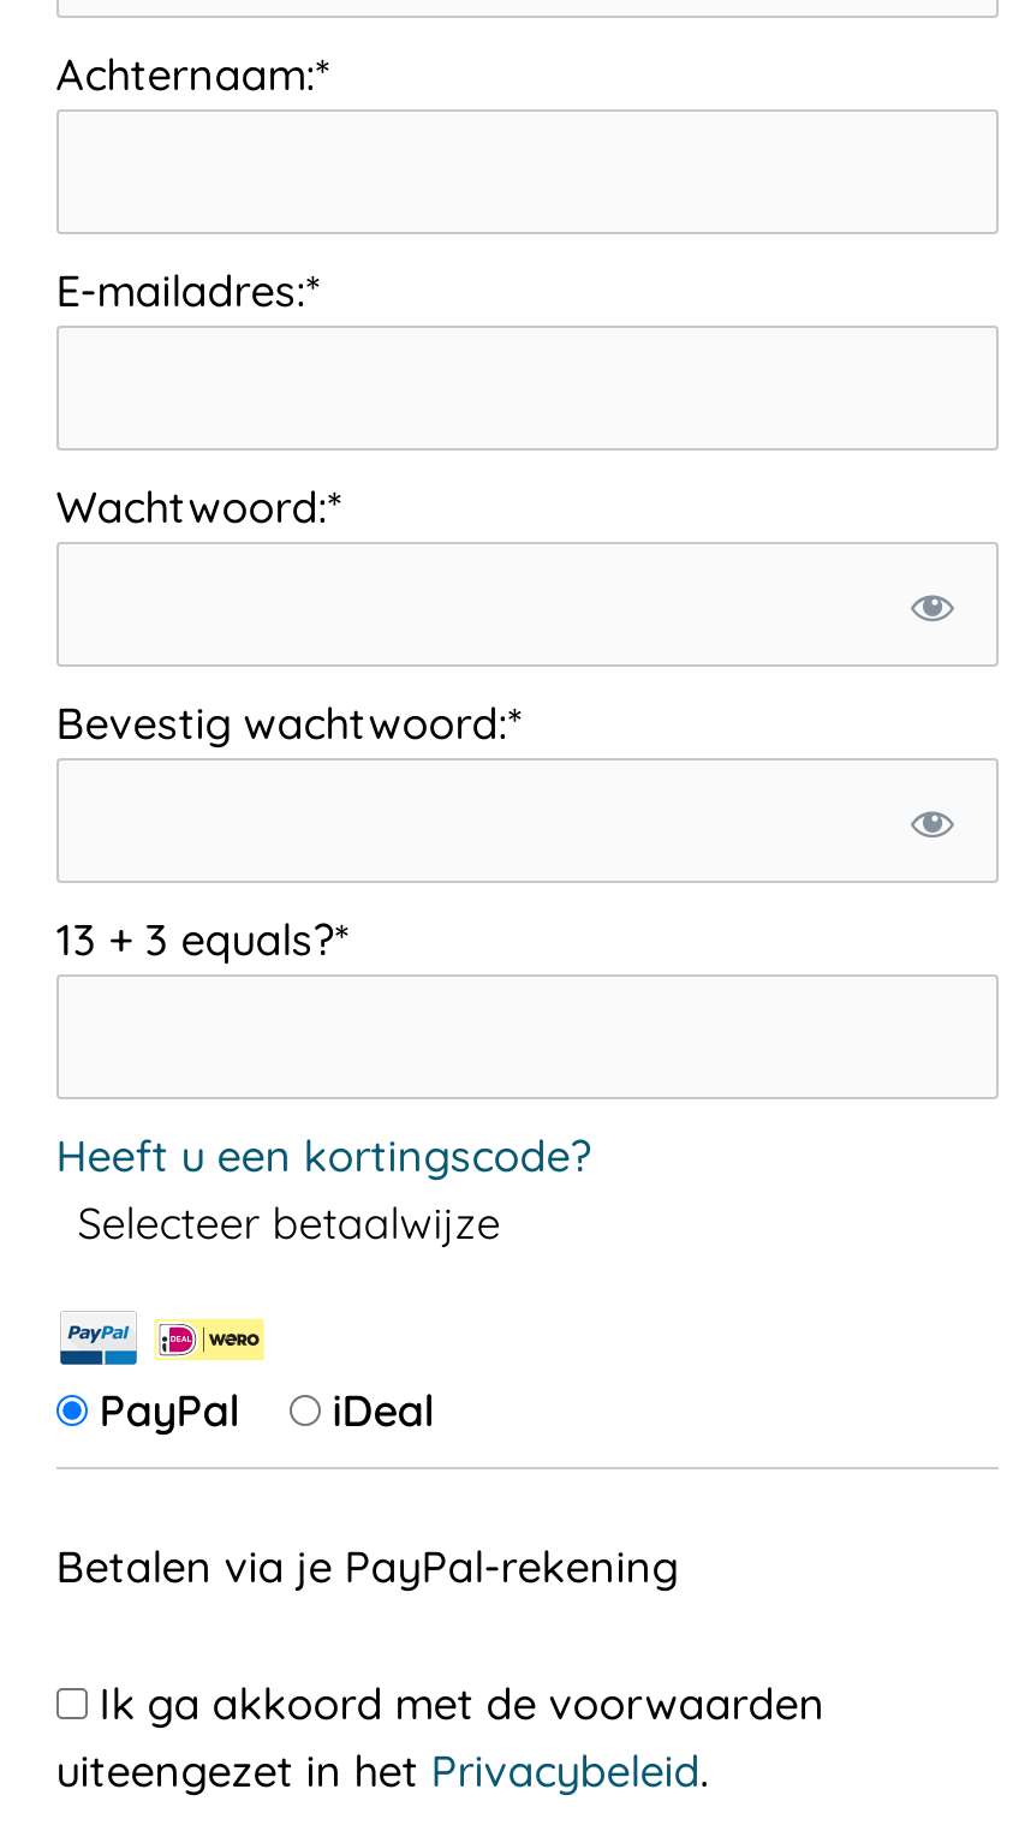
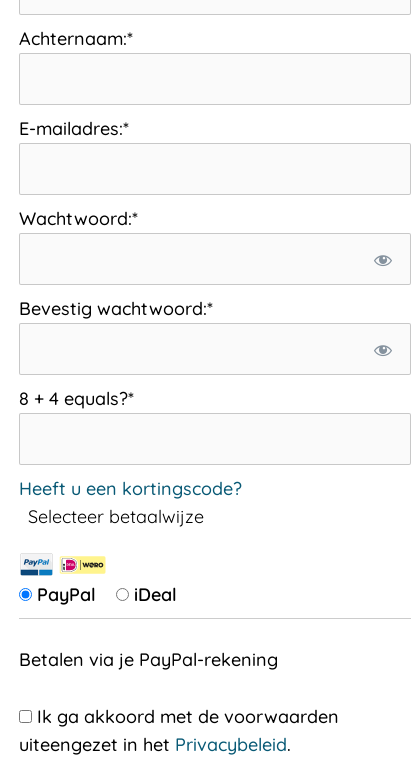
[56,913,349,968] 13 + 3 equals?* -> [19,387,134,410] 8 + 4 equals?*

